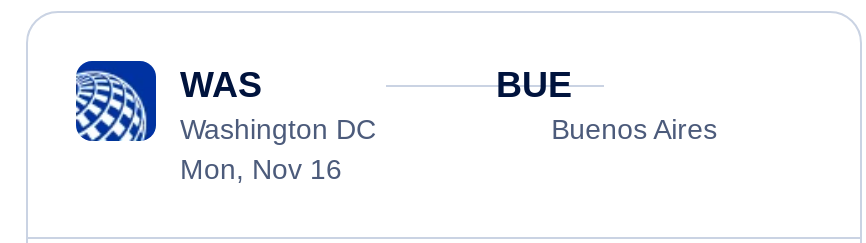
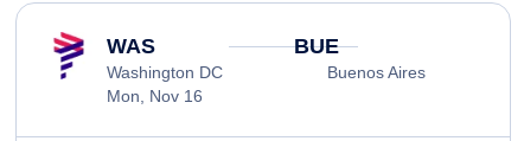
[74,58,158,144] [image] -> [45,31,92,81] [image]

